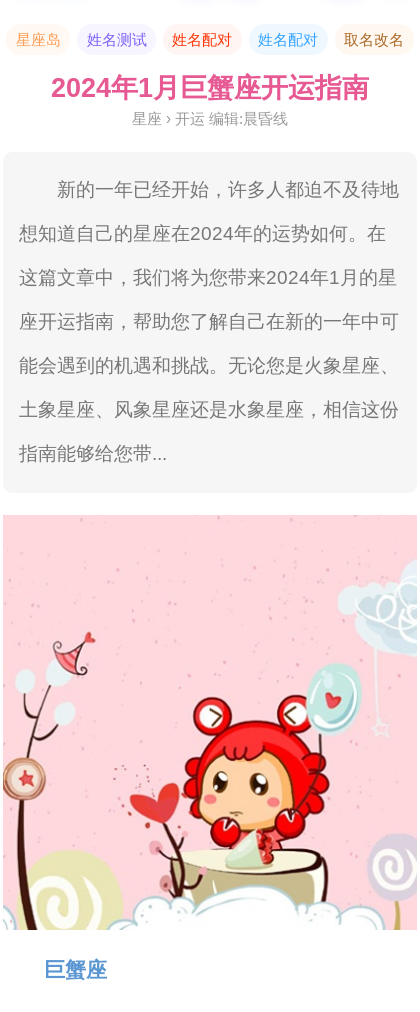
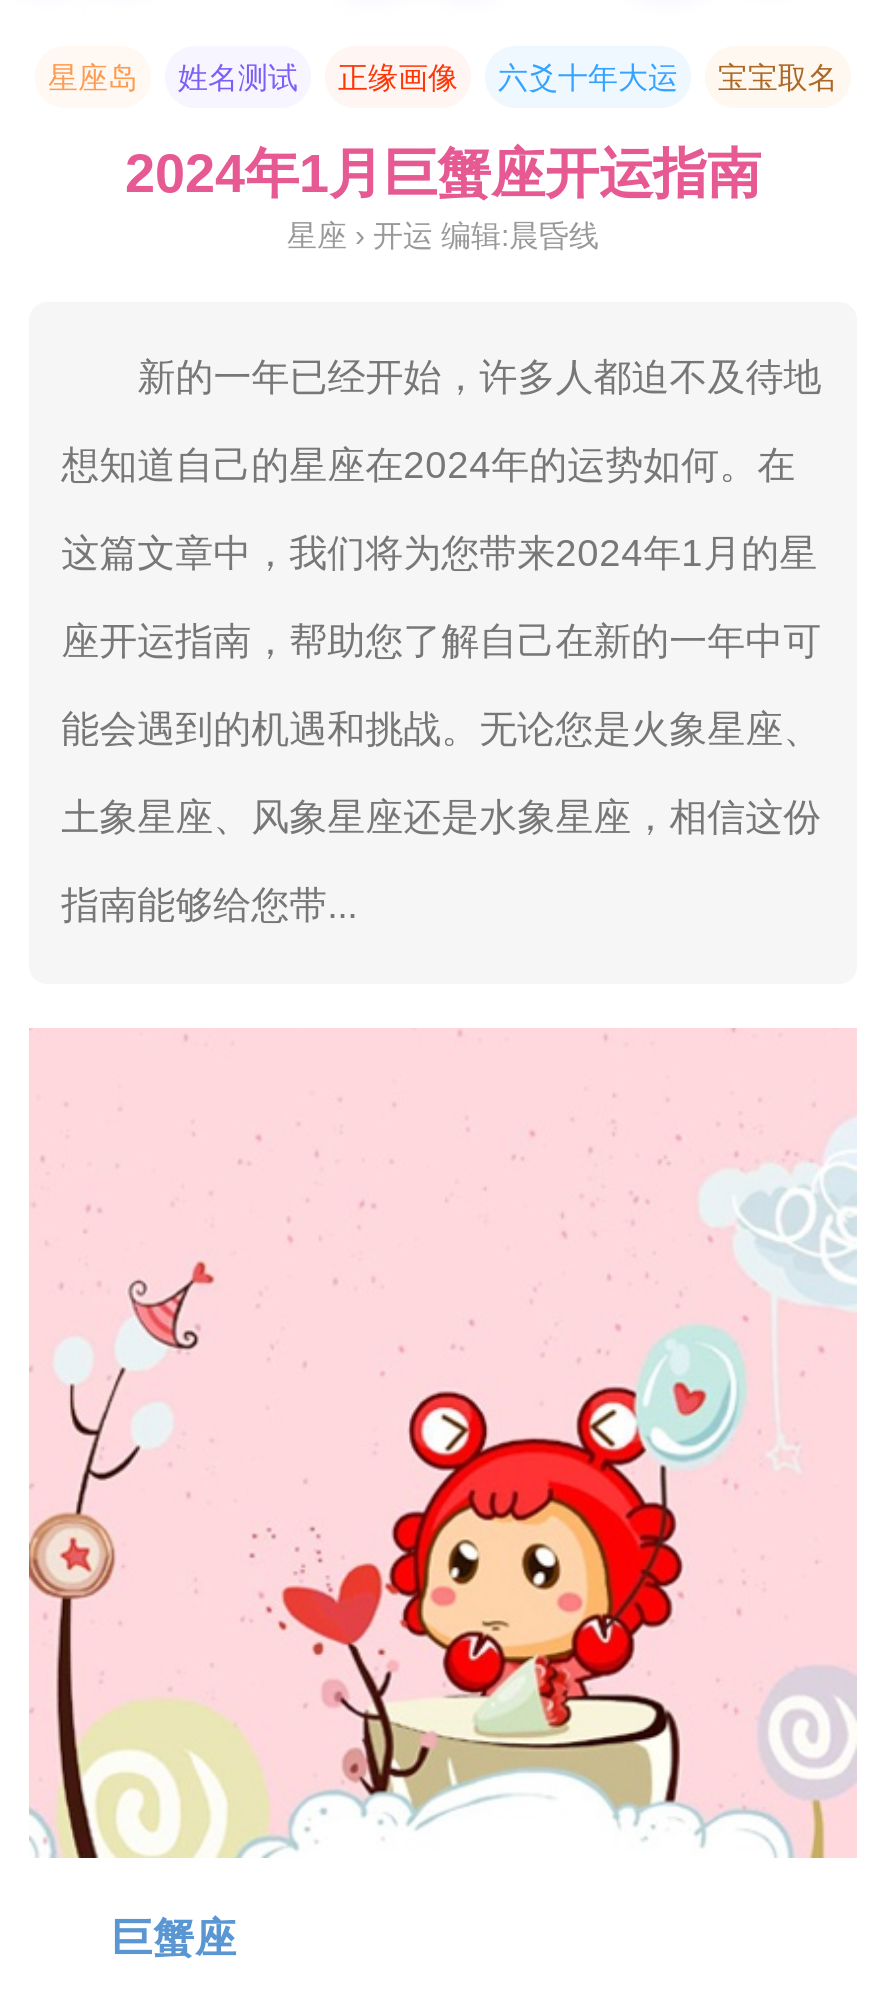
[172,31,404,48] 姓名配对 | 姓名配对 | 取名改名 -> [338,60,838,94] 正缘画像 | 六爻十年大运 | 宝宝取名

